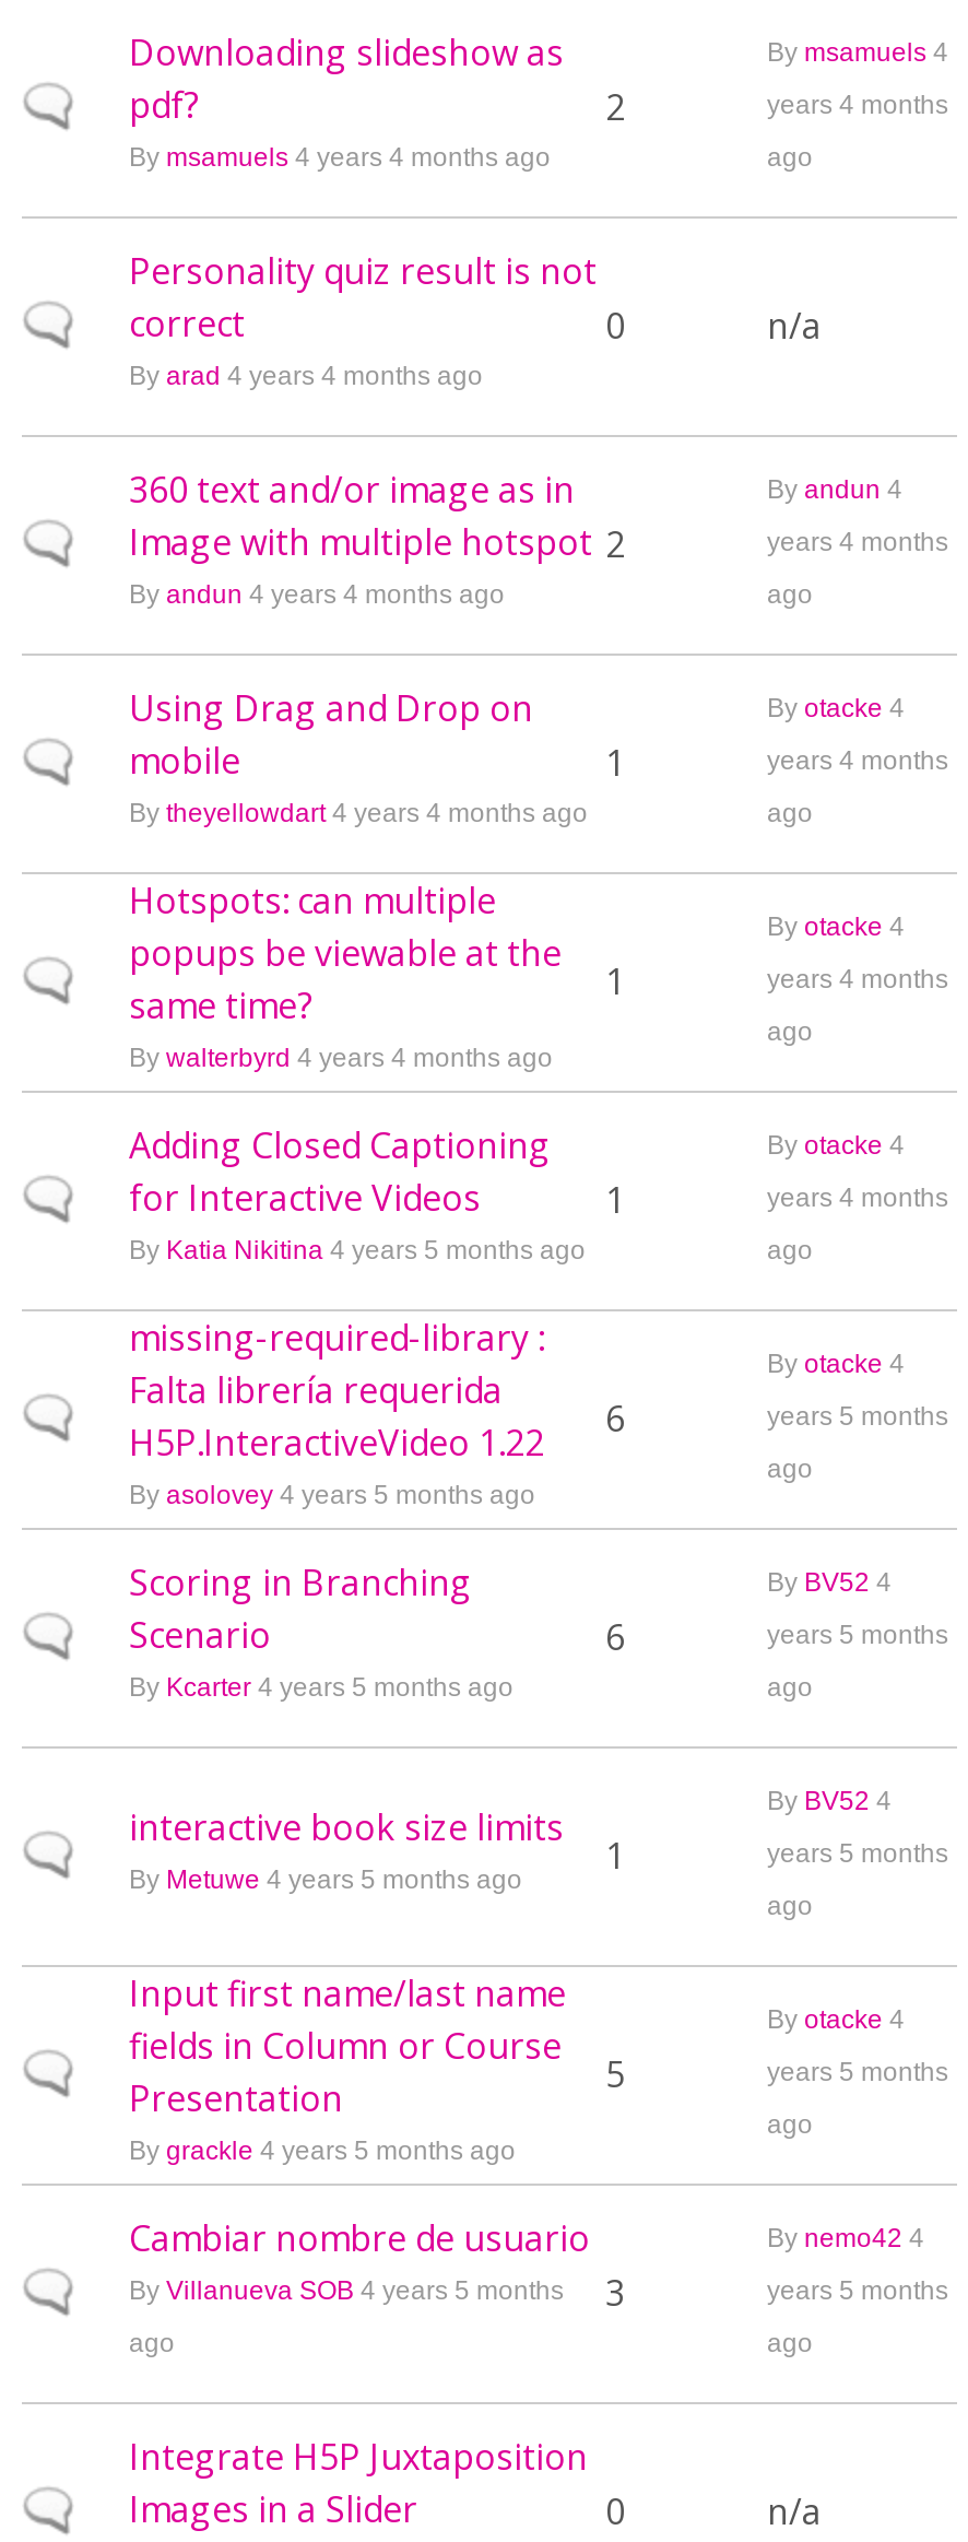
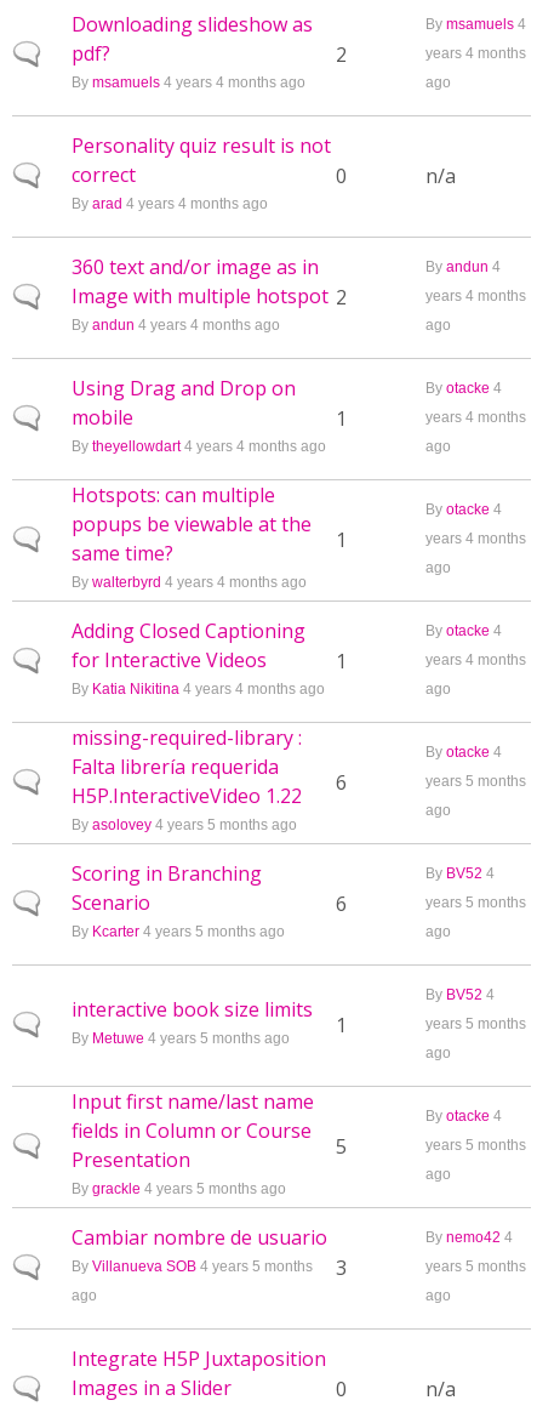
[129,1235,586,1266] By Katia Nikitina 4 years 5 months ago -> [72,681,325,698] By Katia Nikitina 4 years 4 months ago

